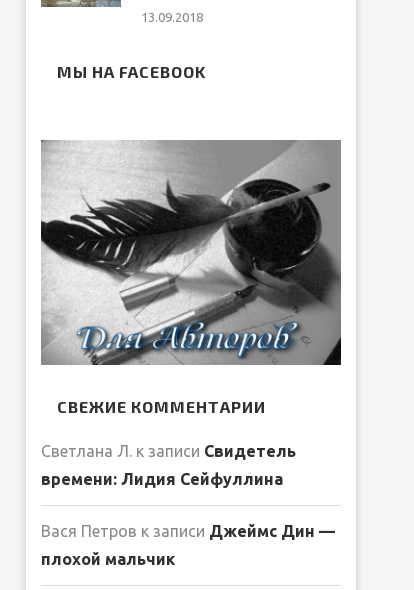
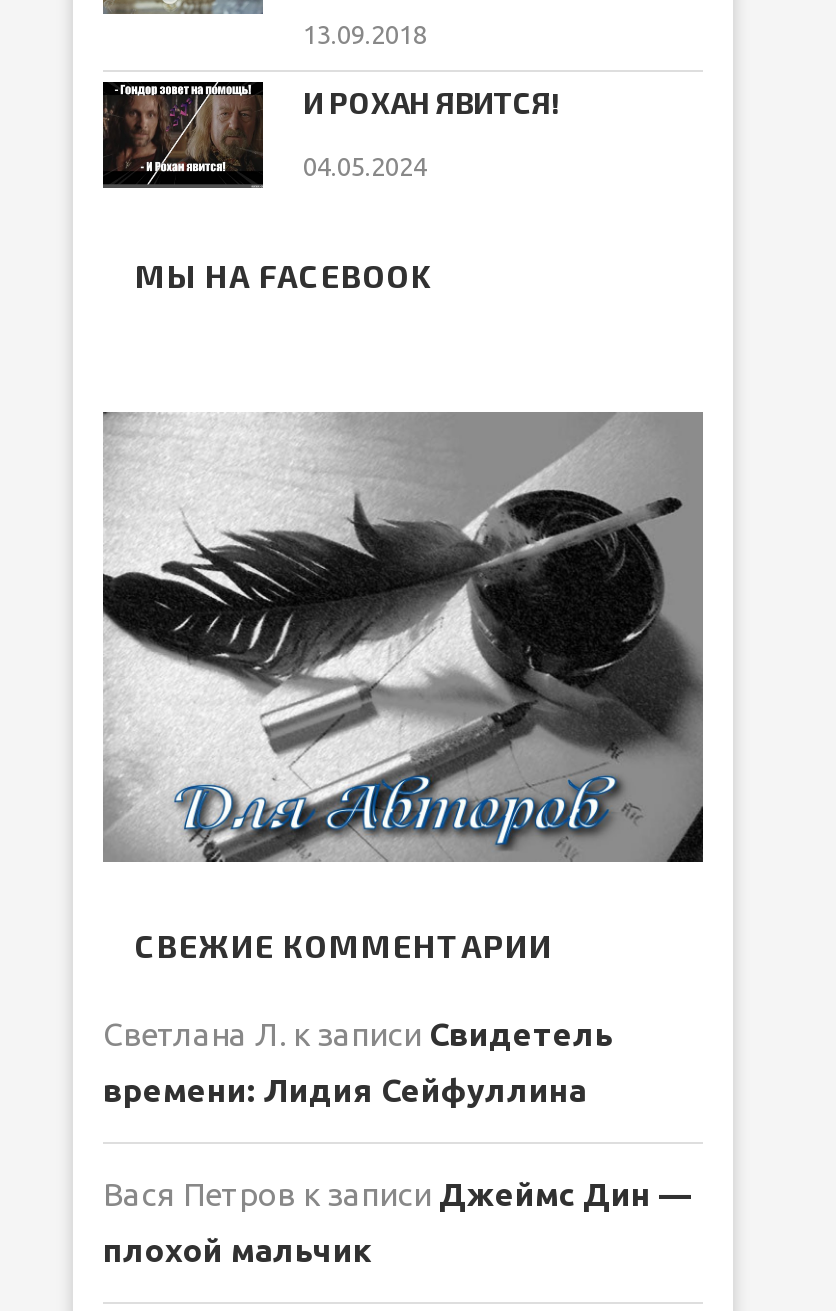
none -> [101,80,559,190] [image] | И РОХАН ЯВИТСЯ! | 04.05.2024

